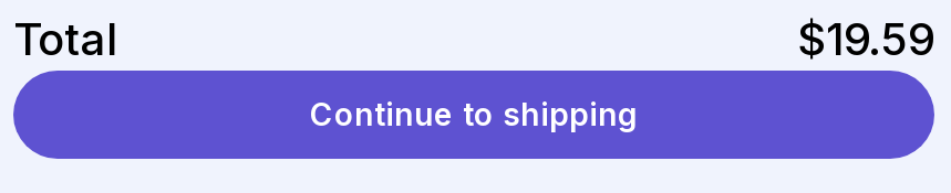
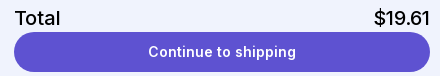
[797,13,934,66] $19.59 -> [373,6,430,30] $19.61

